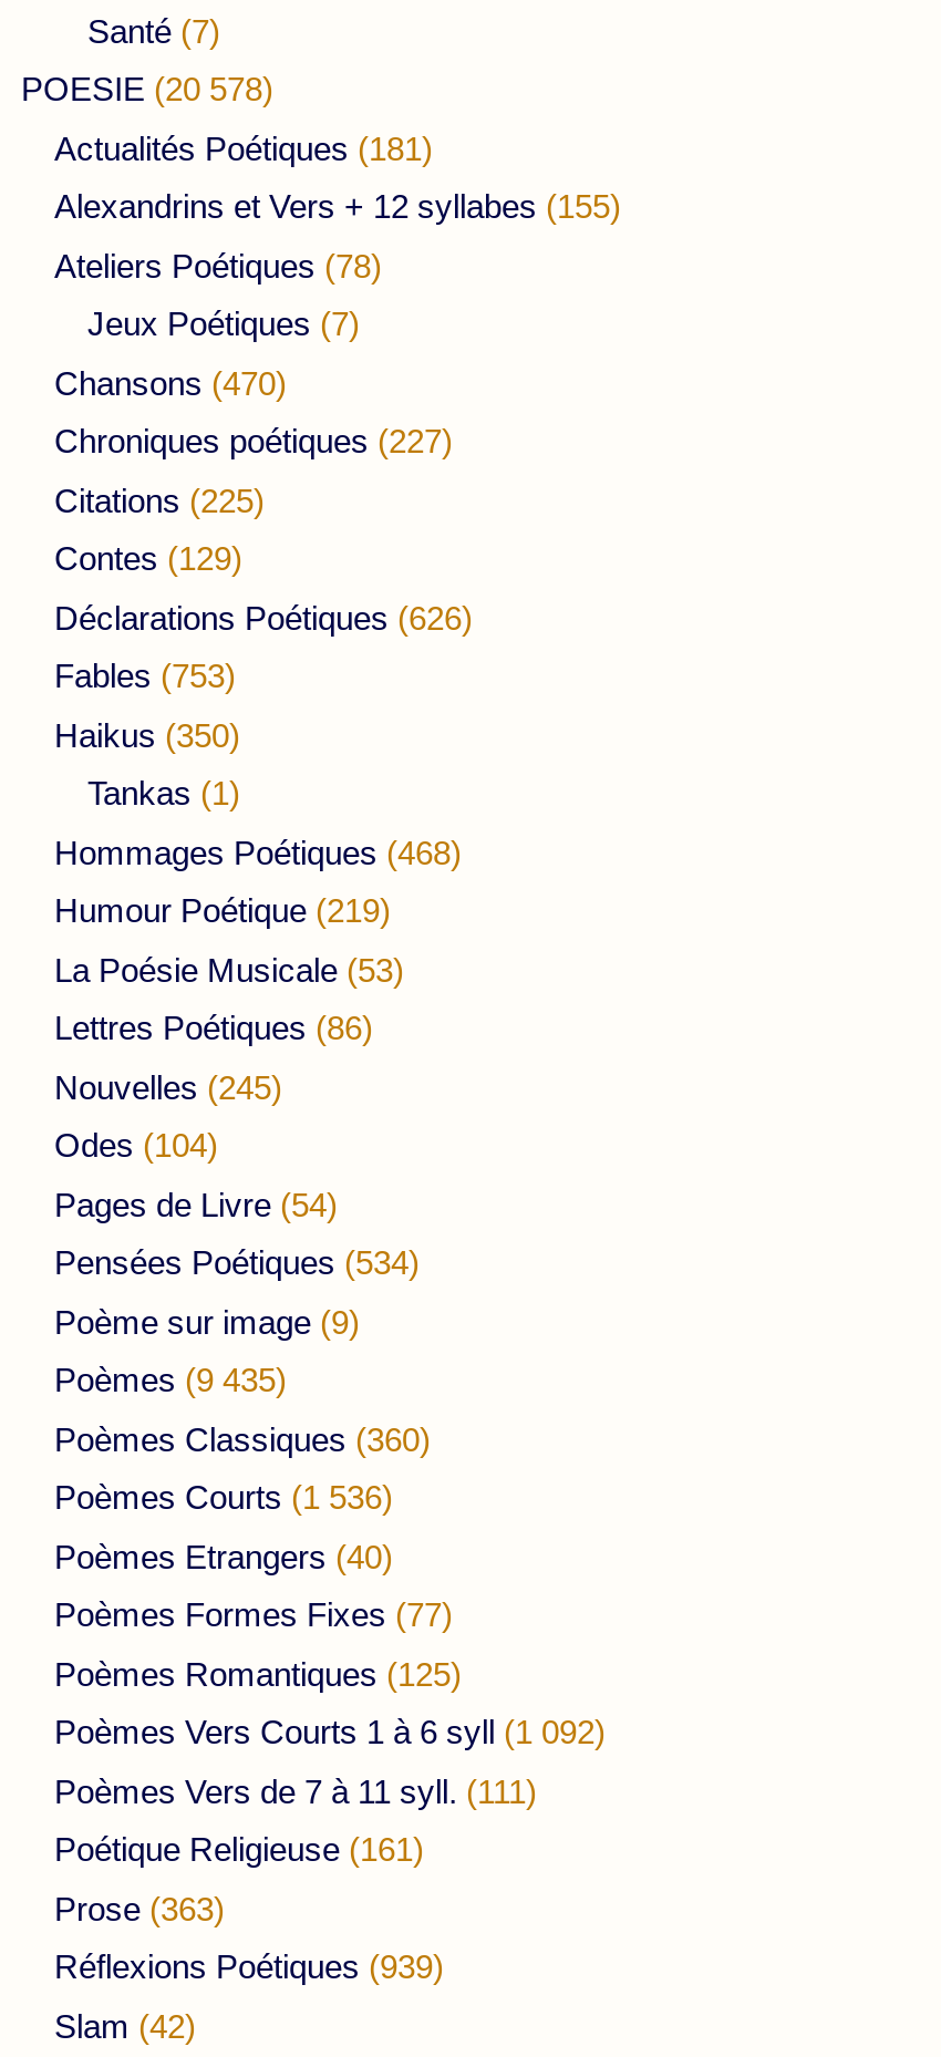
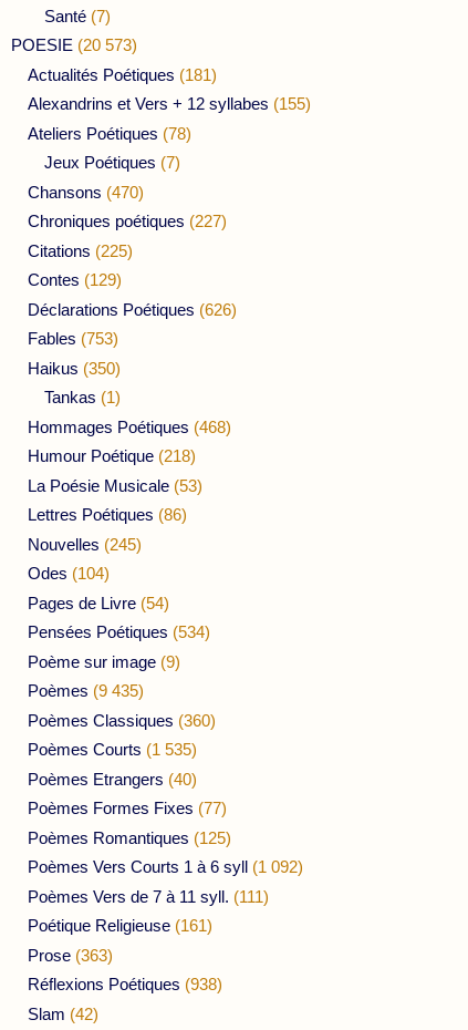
[21,70,273,108] POESIE (20 578) -> [11,36,137,55] POESIE (20 573)
[54,892,391,930] Humour Poétique (219) -> [28,447,196,465] Humour Poétique (218)
[54,1479,393,1516] Poèmes Courts (1 536) -> [28,740,197,759] Poèmes Courts (1 535)
[54,1948,444,1986] Réflexions Poétiques (939) -> [28,975,222,994] Réflexions Poétiques (938)

